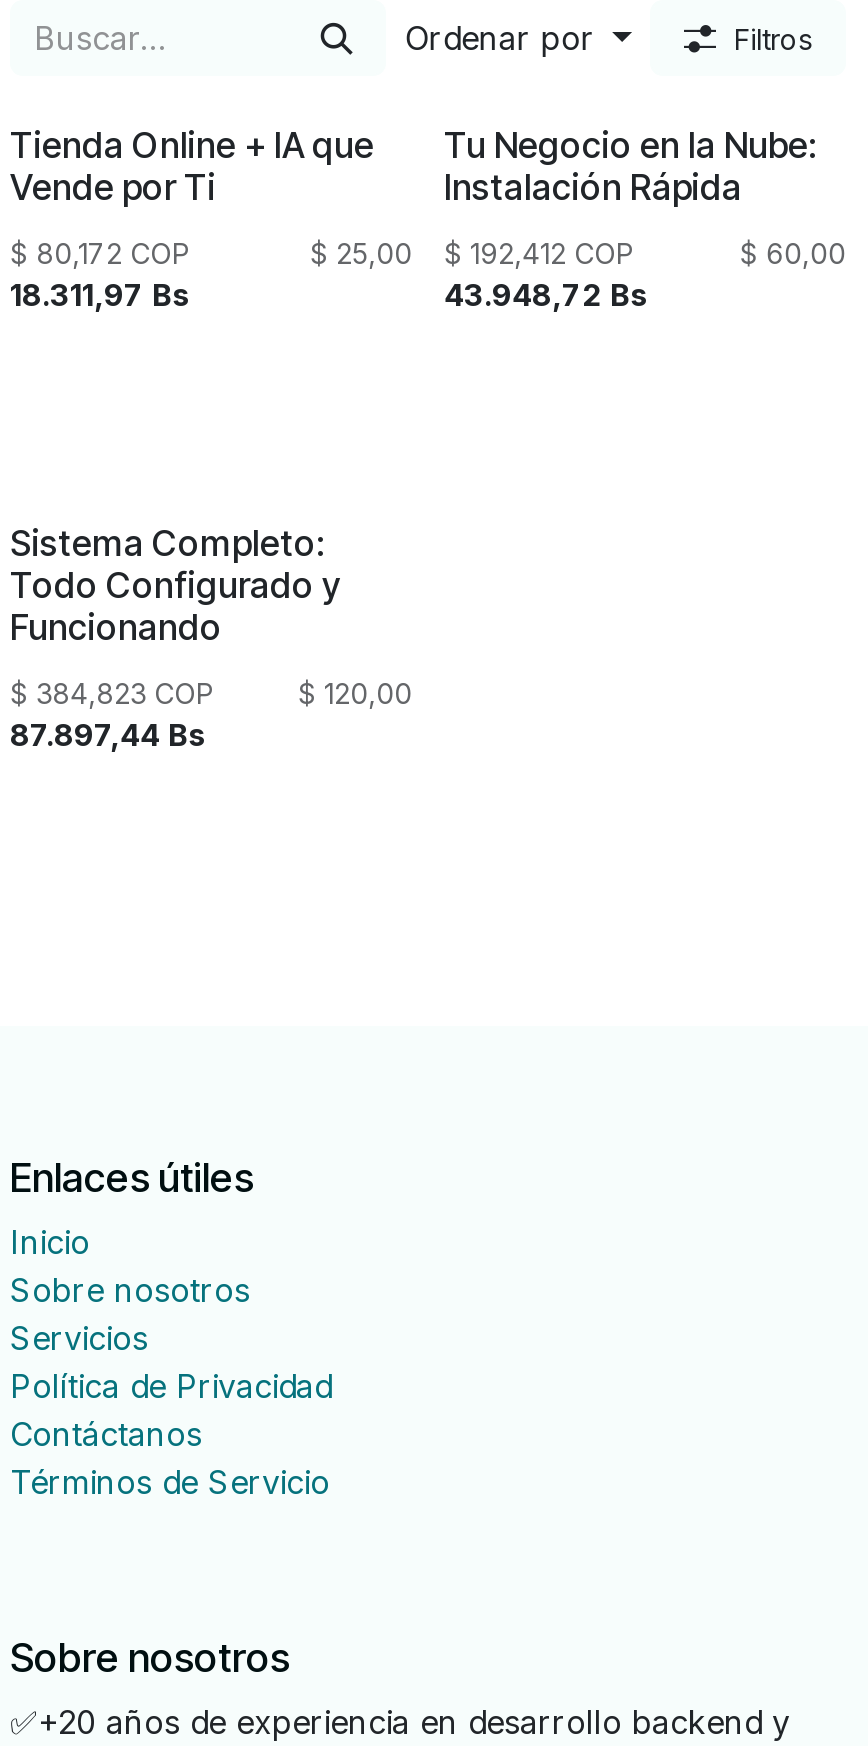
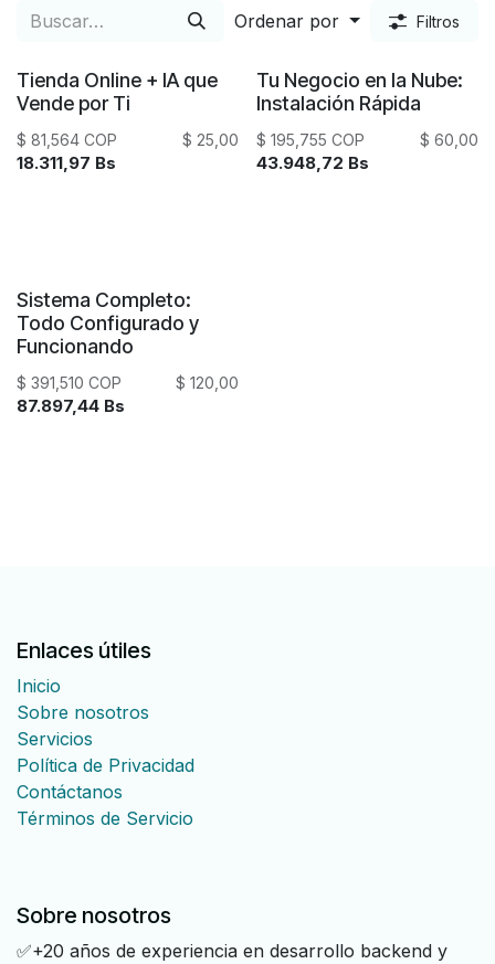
[10,235,190,269] $ 80,172 COP -> [17,130,117,149] $ 81,564 COP
[310,235,634,269] $25,00 $ 192,412 COP -> [182,130,365,149] $25,00 $ 195,755 COP
[10,675,214,709] $ 384,823 COP -> [17,373,122,392] $ 391,510 COP

